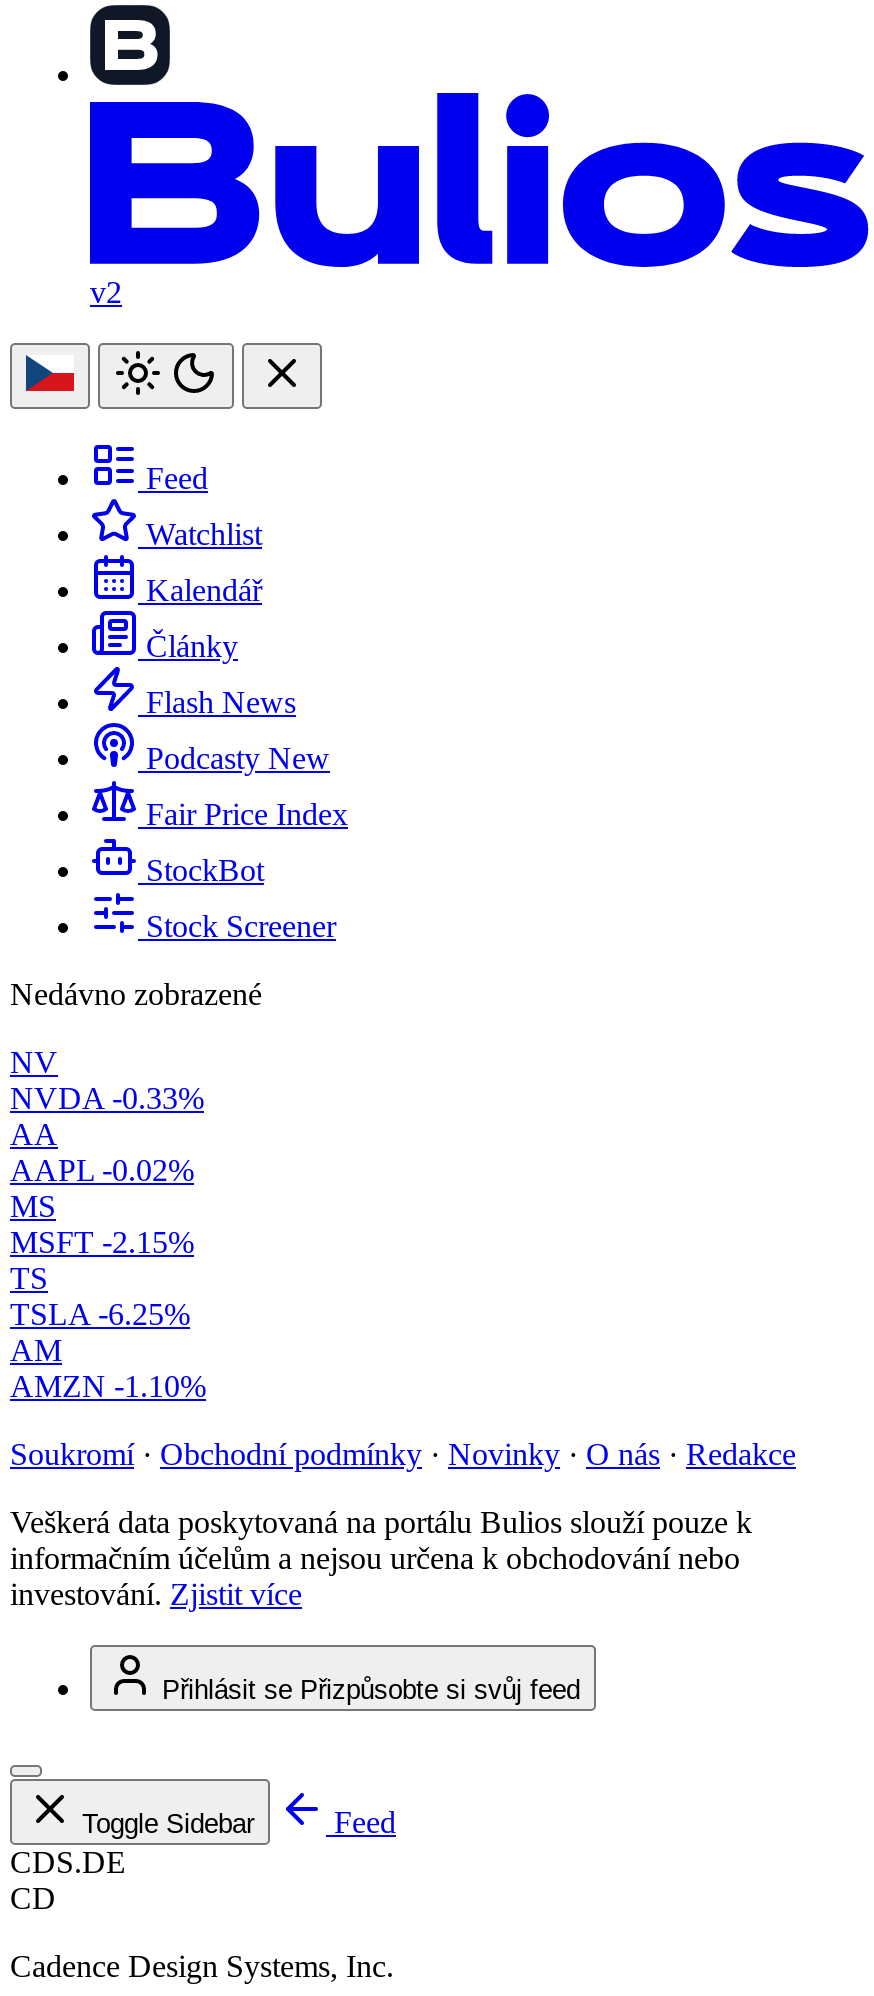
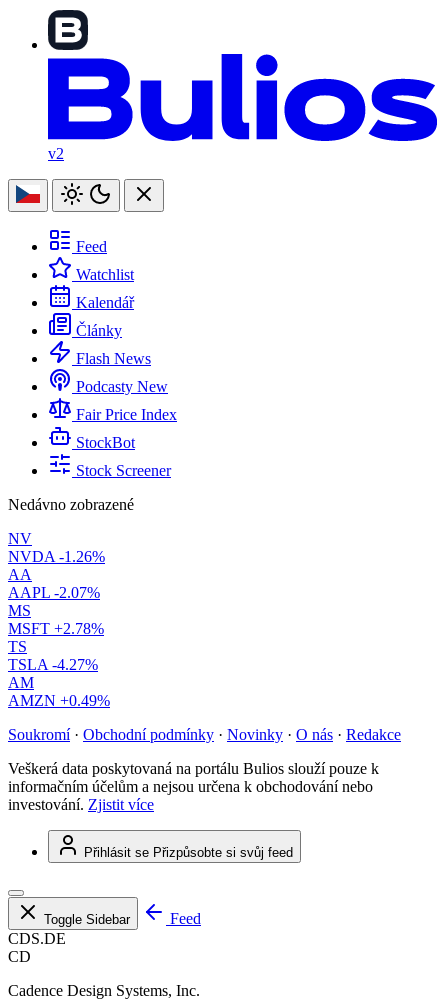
[10,1081,204,1115] NVDA -0.33% -> [8,548,105,565] NVDA -1.26%
[10,1153,194,1187] AAPL -0.02% -> [8,584,100,601] AAPL -2.07%
[10,1225,194,1259] MSFT -2.15% -> [8,620,104,637] MSFT +2.78%
[10,1297,190,1331] TSLA -6.25% -> [8,656,98,673] TSLA -4.27%
[10,1369,206,1403] AMZN -1.10% -> [8,692,110,709] AMZN +0.49%

